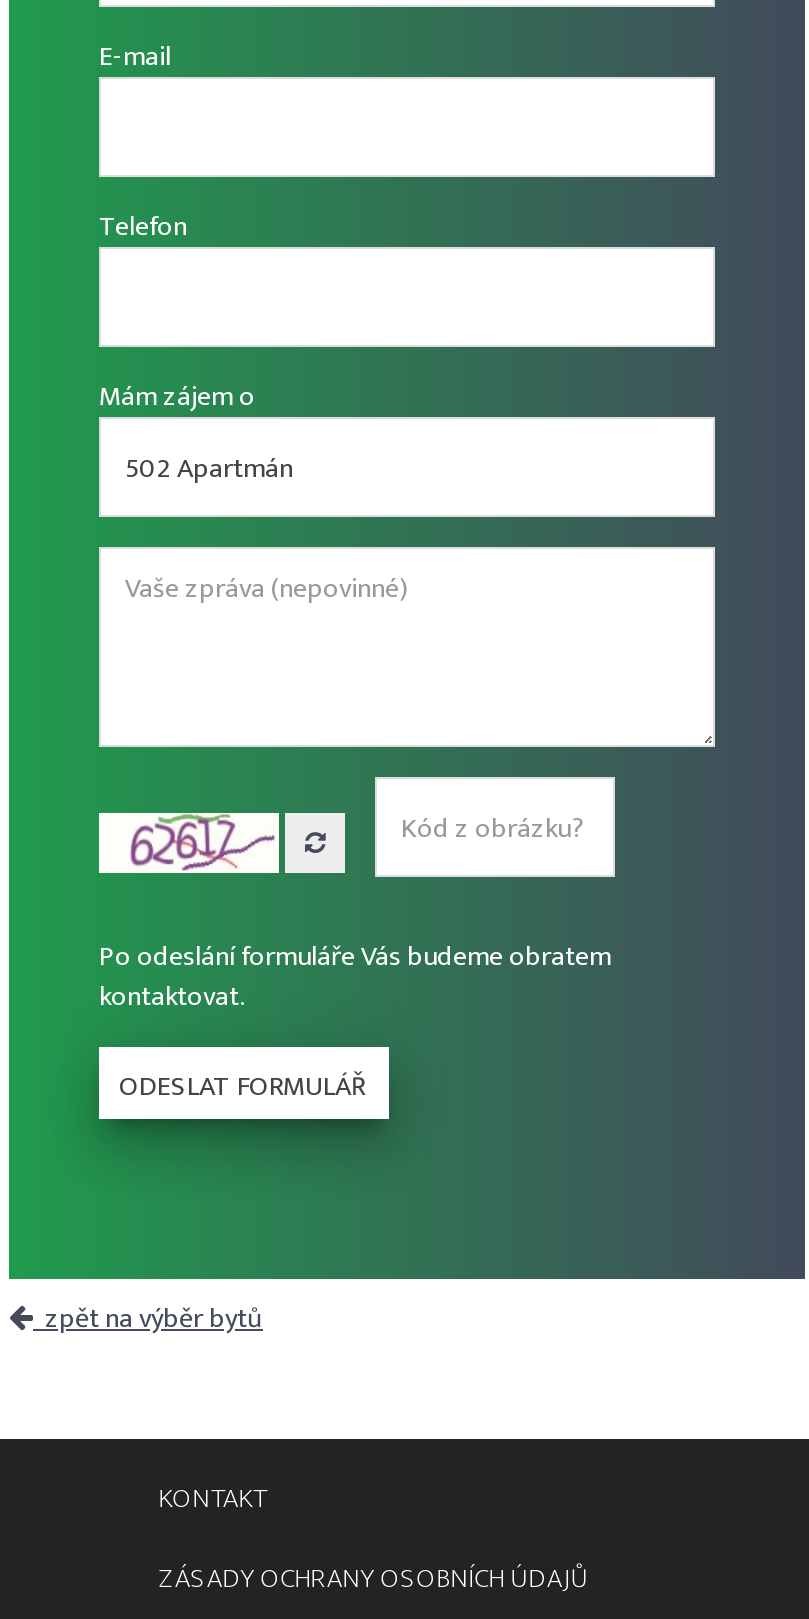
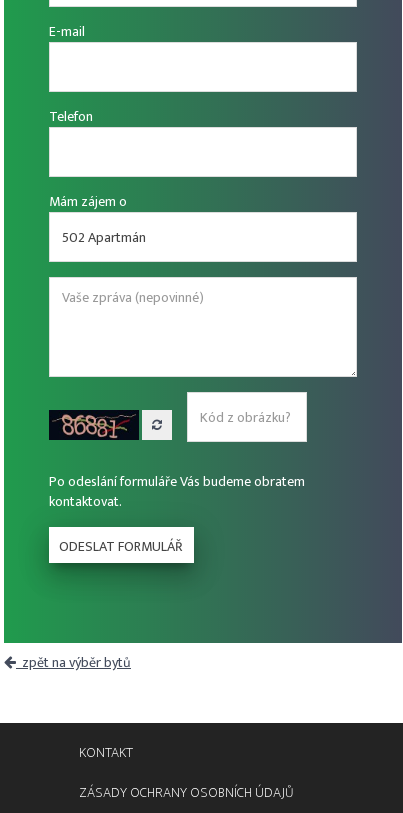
[97,811,281,875] [image] -> [48,409,140,441] [image]

